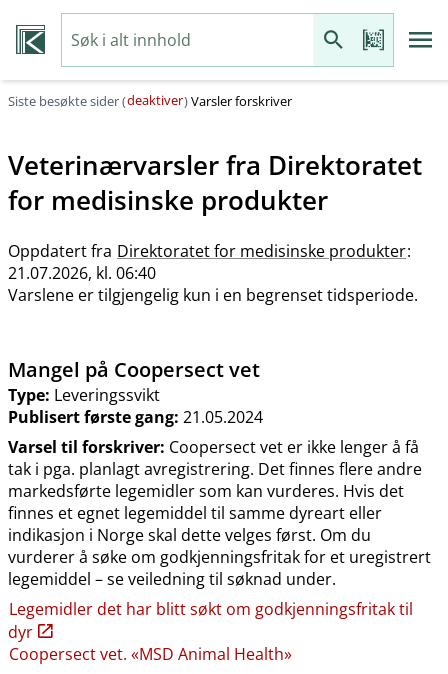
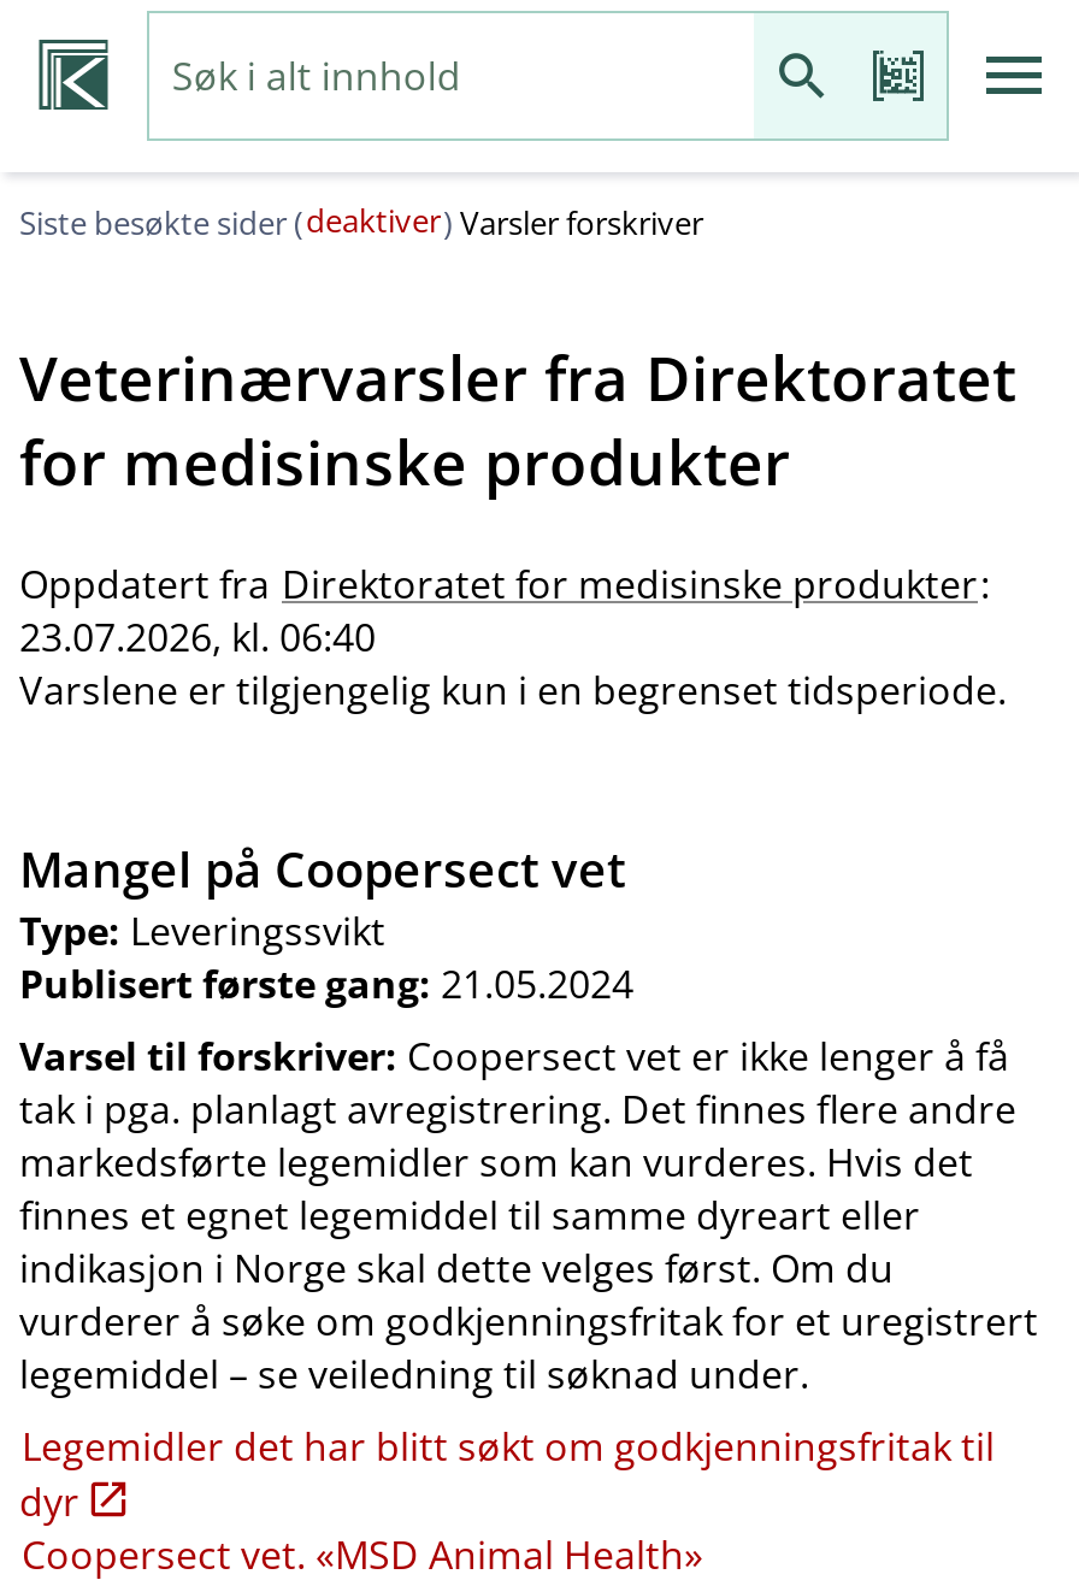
[8,262,156,284] 21.07.2026, kl. 06:40 -> [19,610,376,663] 23.07.2026, kl. 06:40

